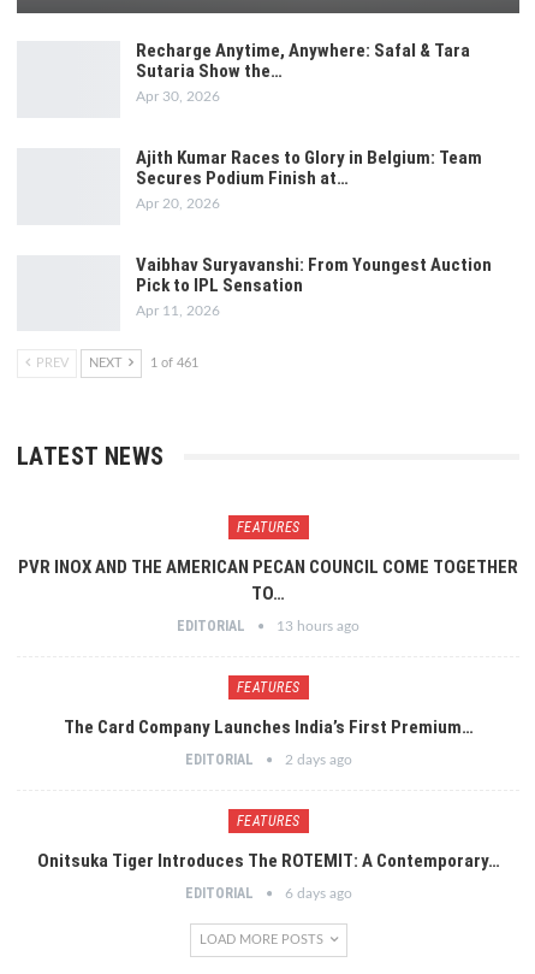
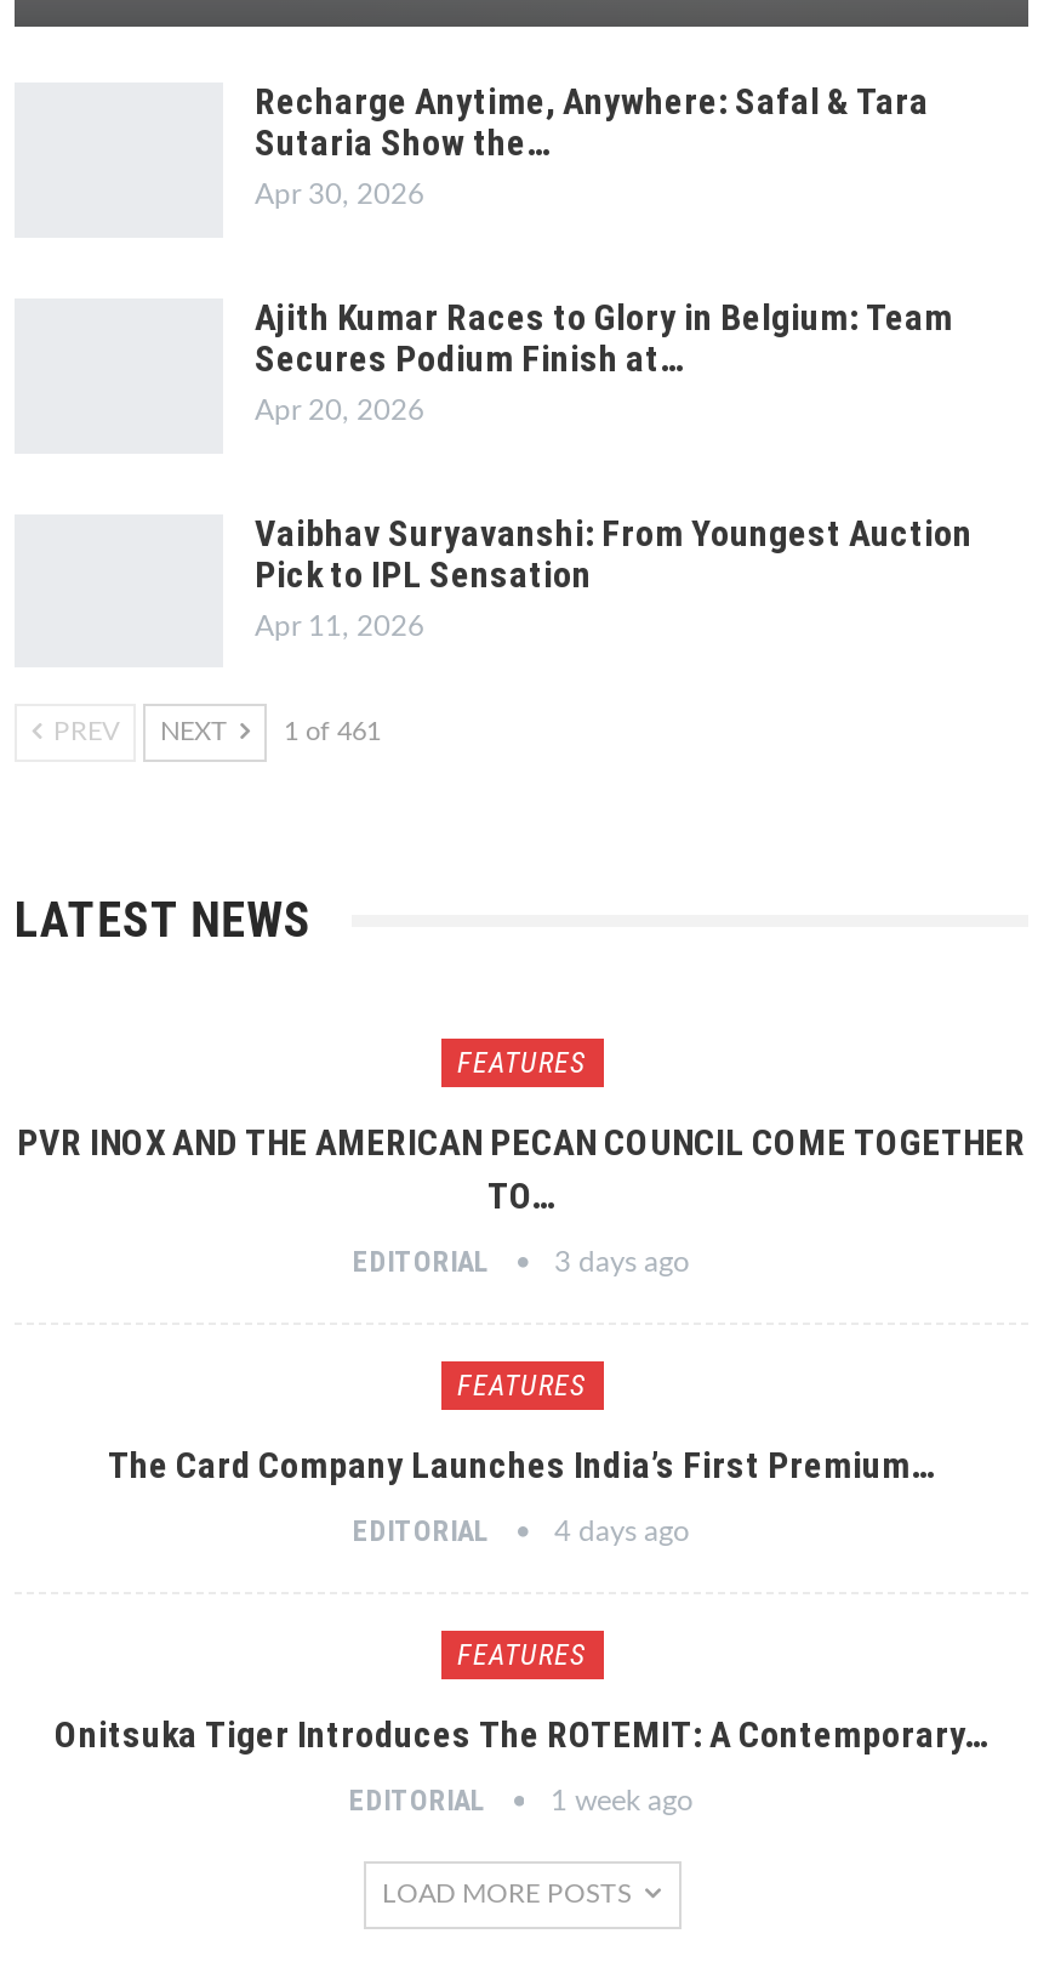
[177,618,359,634] EDITORIAL 13 hours ago -> [353,1245,690,1279] EDITORIAL 3 days ago
[185,751,352,768] EDITORIAL 2 days ago -> [353,1514,690,1548] EDITORIAL 4 days ago
[185,885,352,902] EDITORIAL 6 days ago -> [349,1784,694,1818] EDITORIAL 1 week ago

